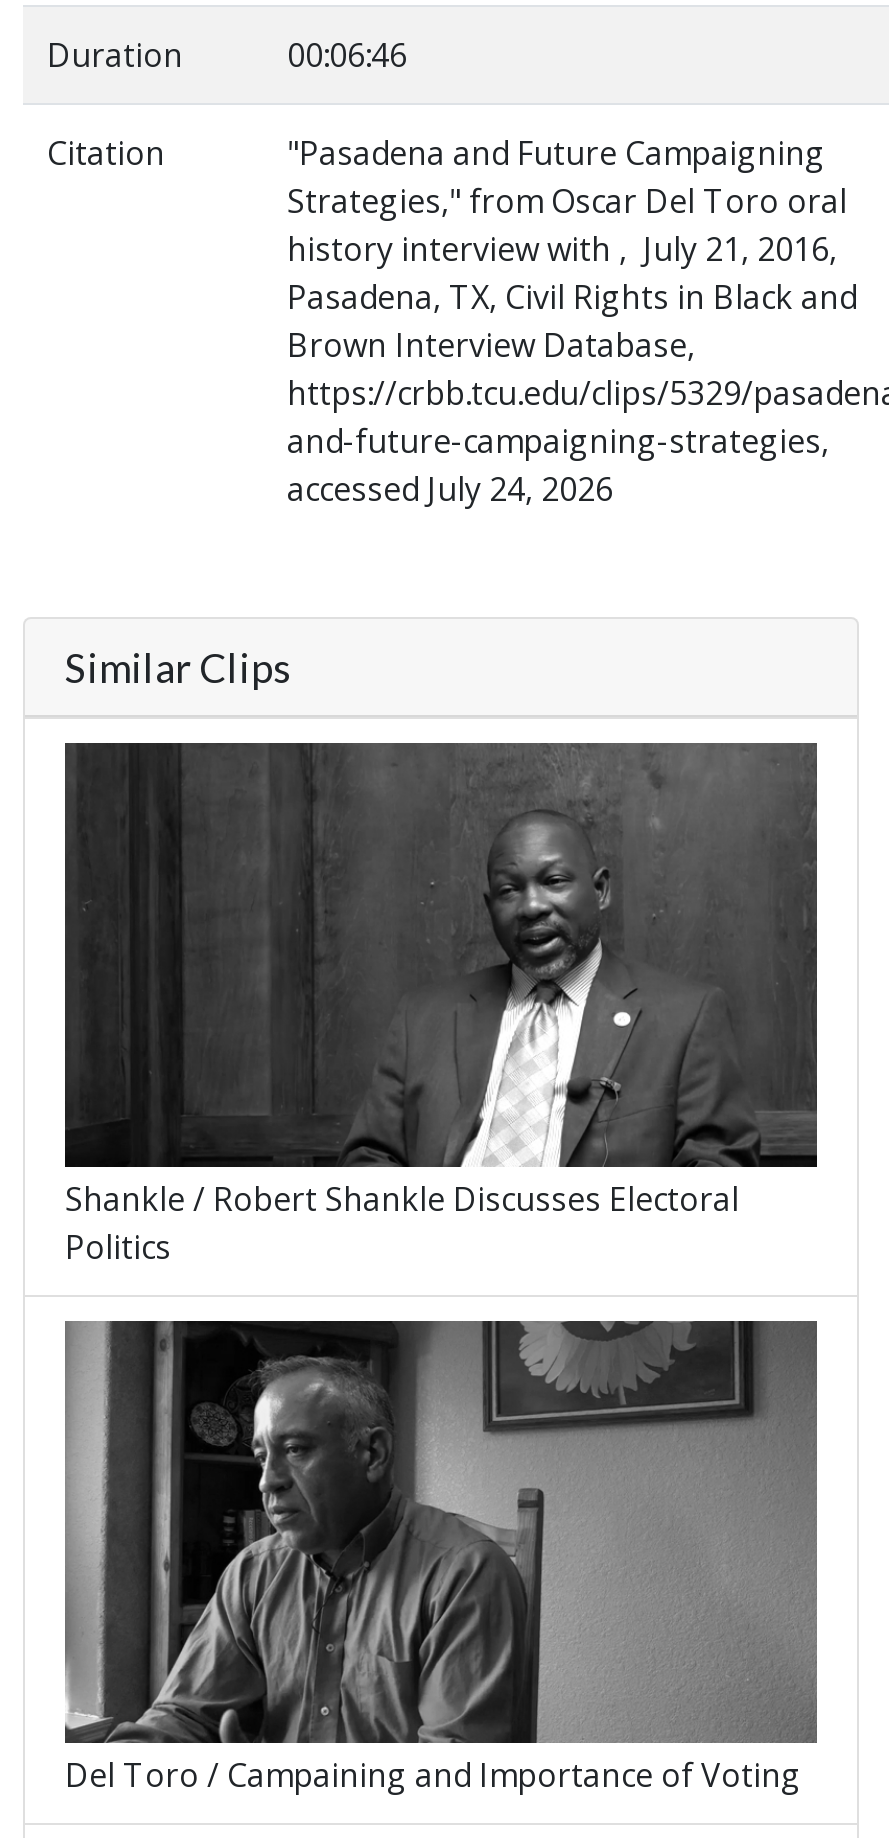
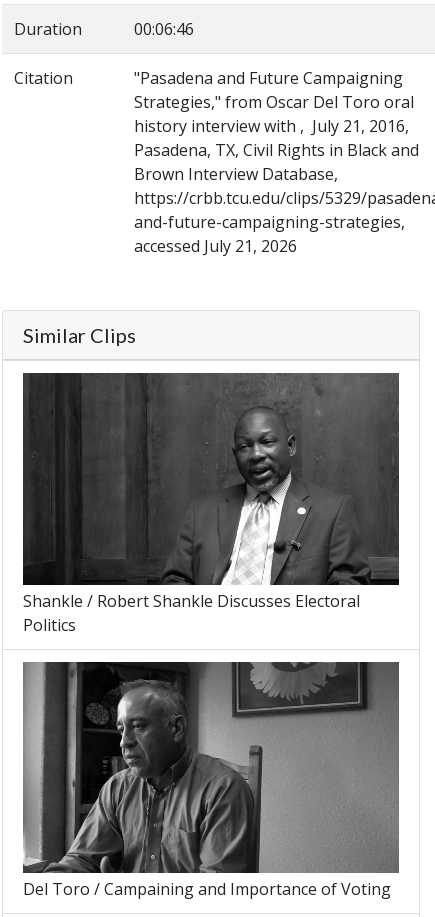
[287,467,613,511] accessed July 24, 2026 -> [134,235,297,257] accessed July 21, 2026

